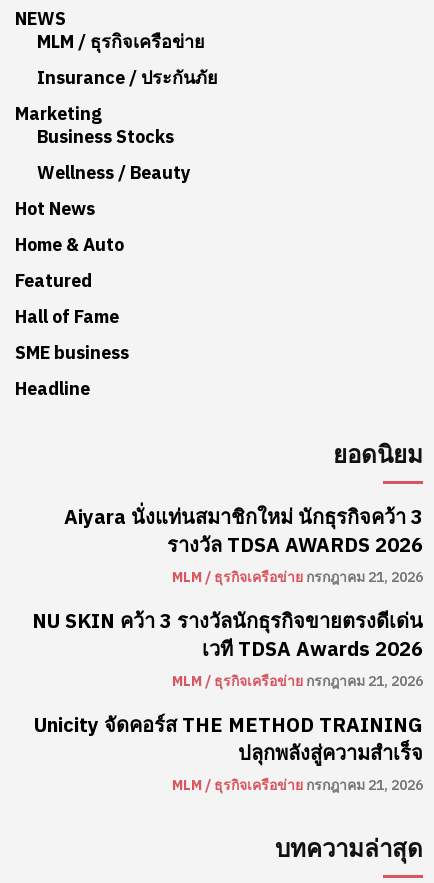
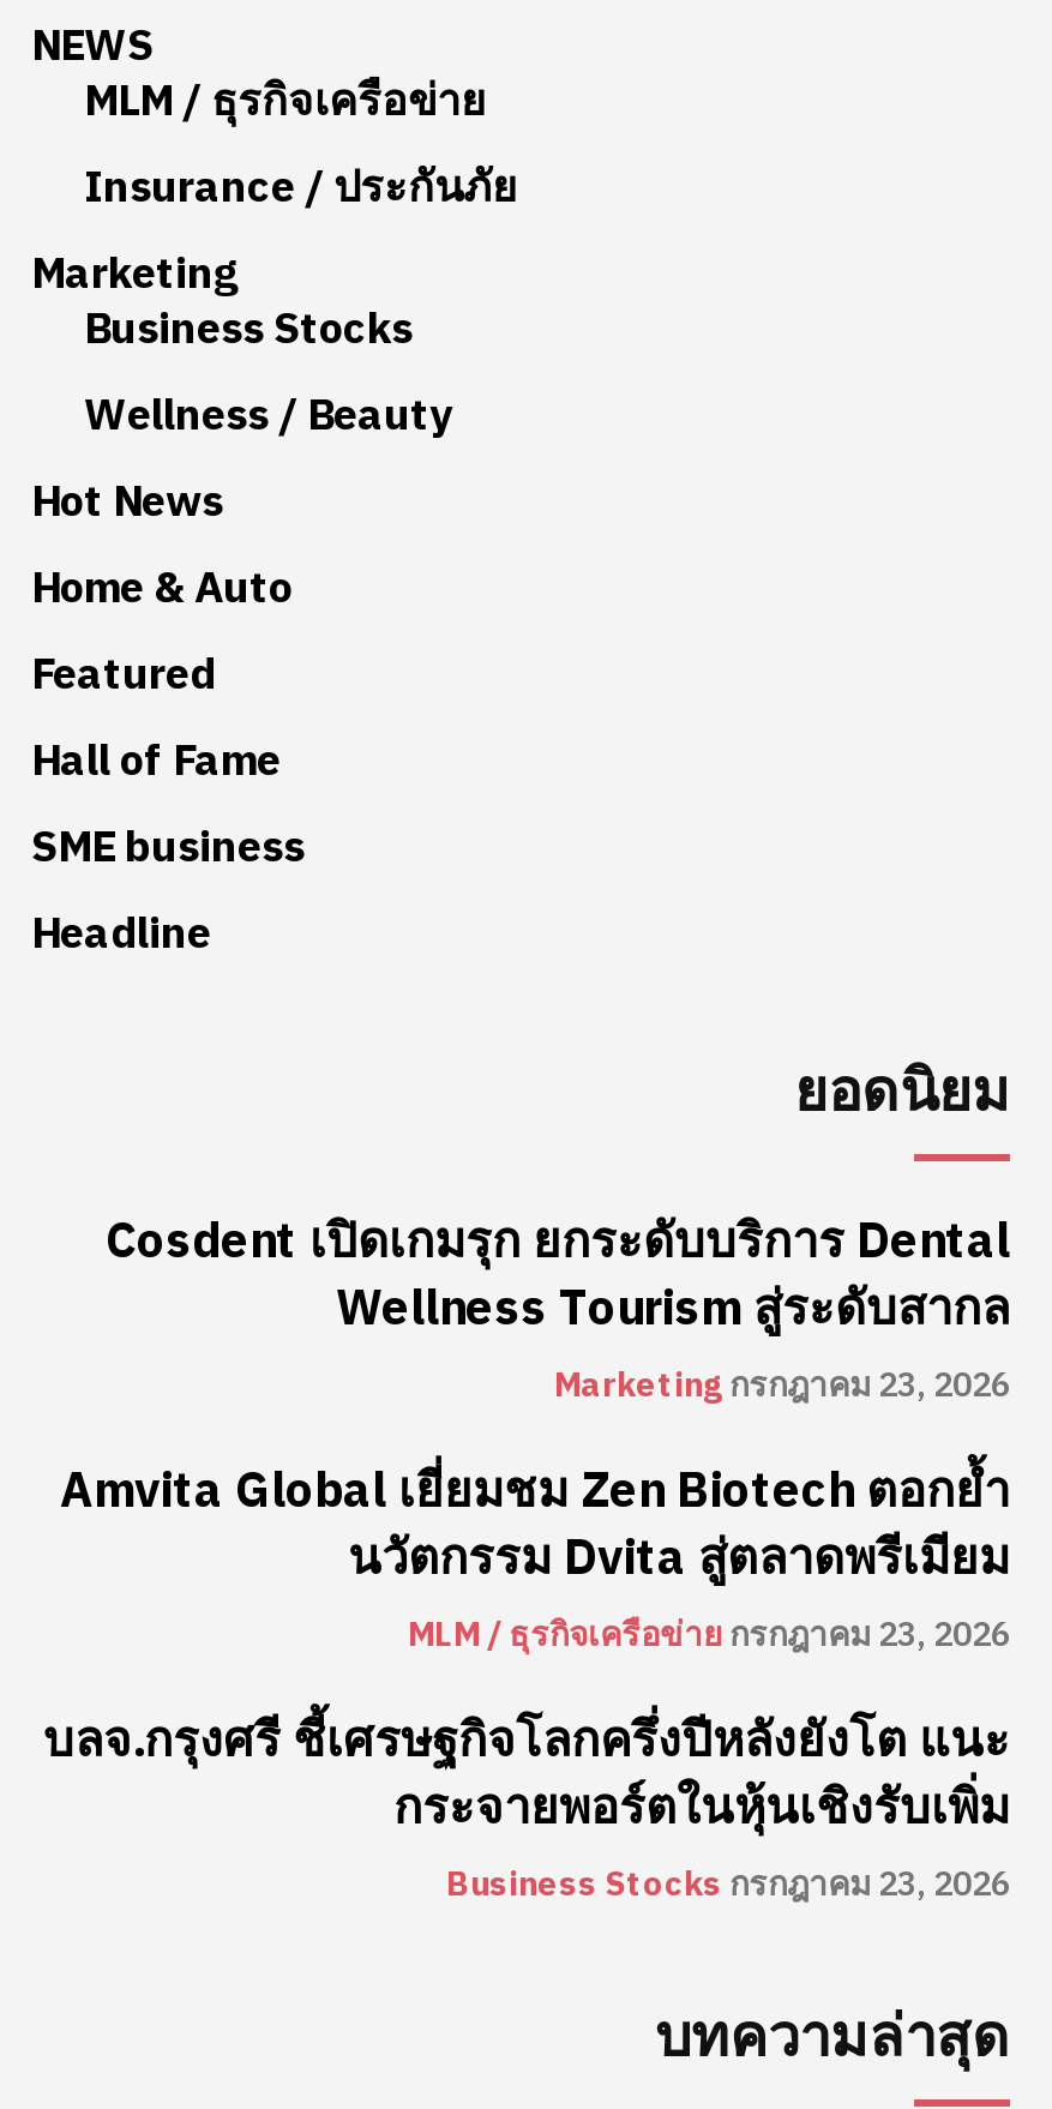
[64,502,423,588] Aiyara นั่งแท่นสมาชิกใหม่ นักธุรกิจคว้า 3 | รางวัล TDSA AWARDS 2026 | MLM / ธุรกิจเครือข่าย กรกฎาคม 21, 2026 -> [106,1204,1010,1411] Cosdent เปิดเกมรุก ยกระดับบริการ Dental | Wellness Tourism สู่ระดับสากล | Marketing กรกฎาคม 23, 2026
[32,606,423,692] NU SKIN คว้า 3 รางวัลนักธุรกิจขายตรงดีเด่น | เวที TDSA Awards 2026 | MLM / ธุรกิจเครือข่าย กรกฎาคม 21, 2026 -> [60,1454,1010,1660] Amvita Global เยี่ยมชม Zen Biotech ตอกย้ำ | นวัตกรรม Dvita สู่ตลาดพรีเมียม | MLM / ธุรกิจเครือข่าย กรกฎาคม 23, 2026
[34,710,423,796] Unicity จัดคอร์ส THE METHOD TRAINING | ปลุกพลังสู่ความสำเร็จ | MLM / ธุรกิจเครือข่าย กรกฎาคม 21, 2026 -> [43,1704,1010,1910] บลจ.กรุงศรี ชี้เศรษฐกิจโลกครึ่งปีหลังยังโต แนะ | กระจายพอร์ตในหุ้นเชิงรับเพิ่ม | Business Stocks กรกฎาคม 23, 2026

